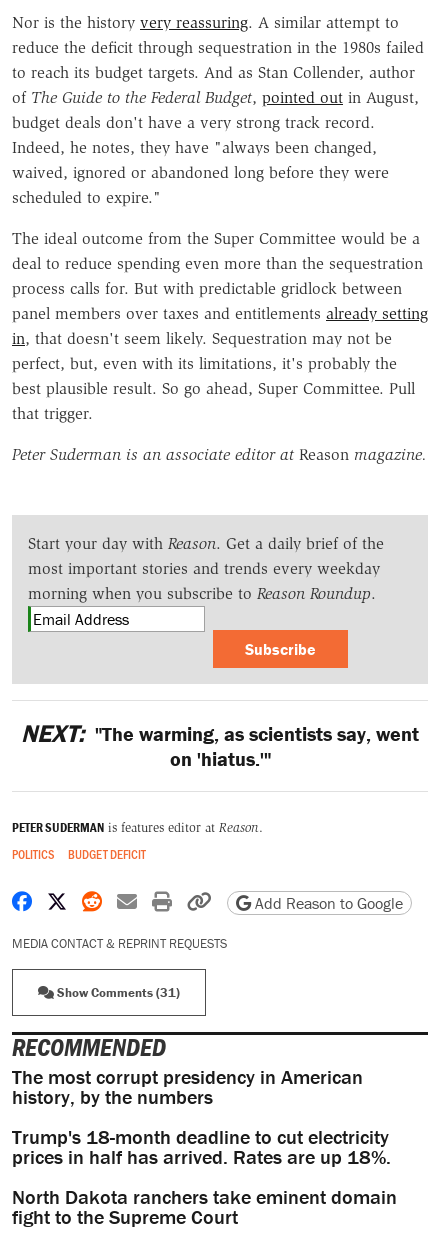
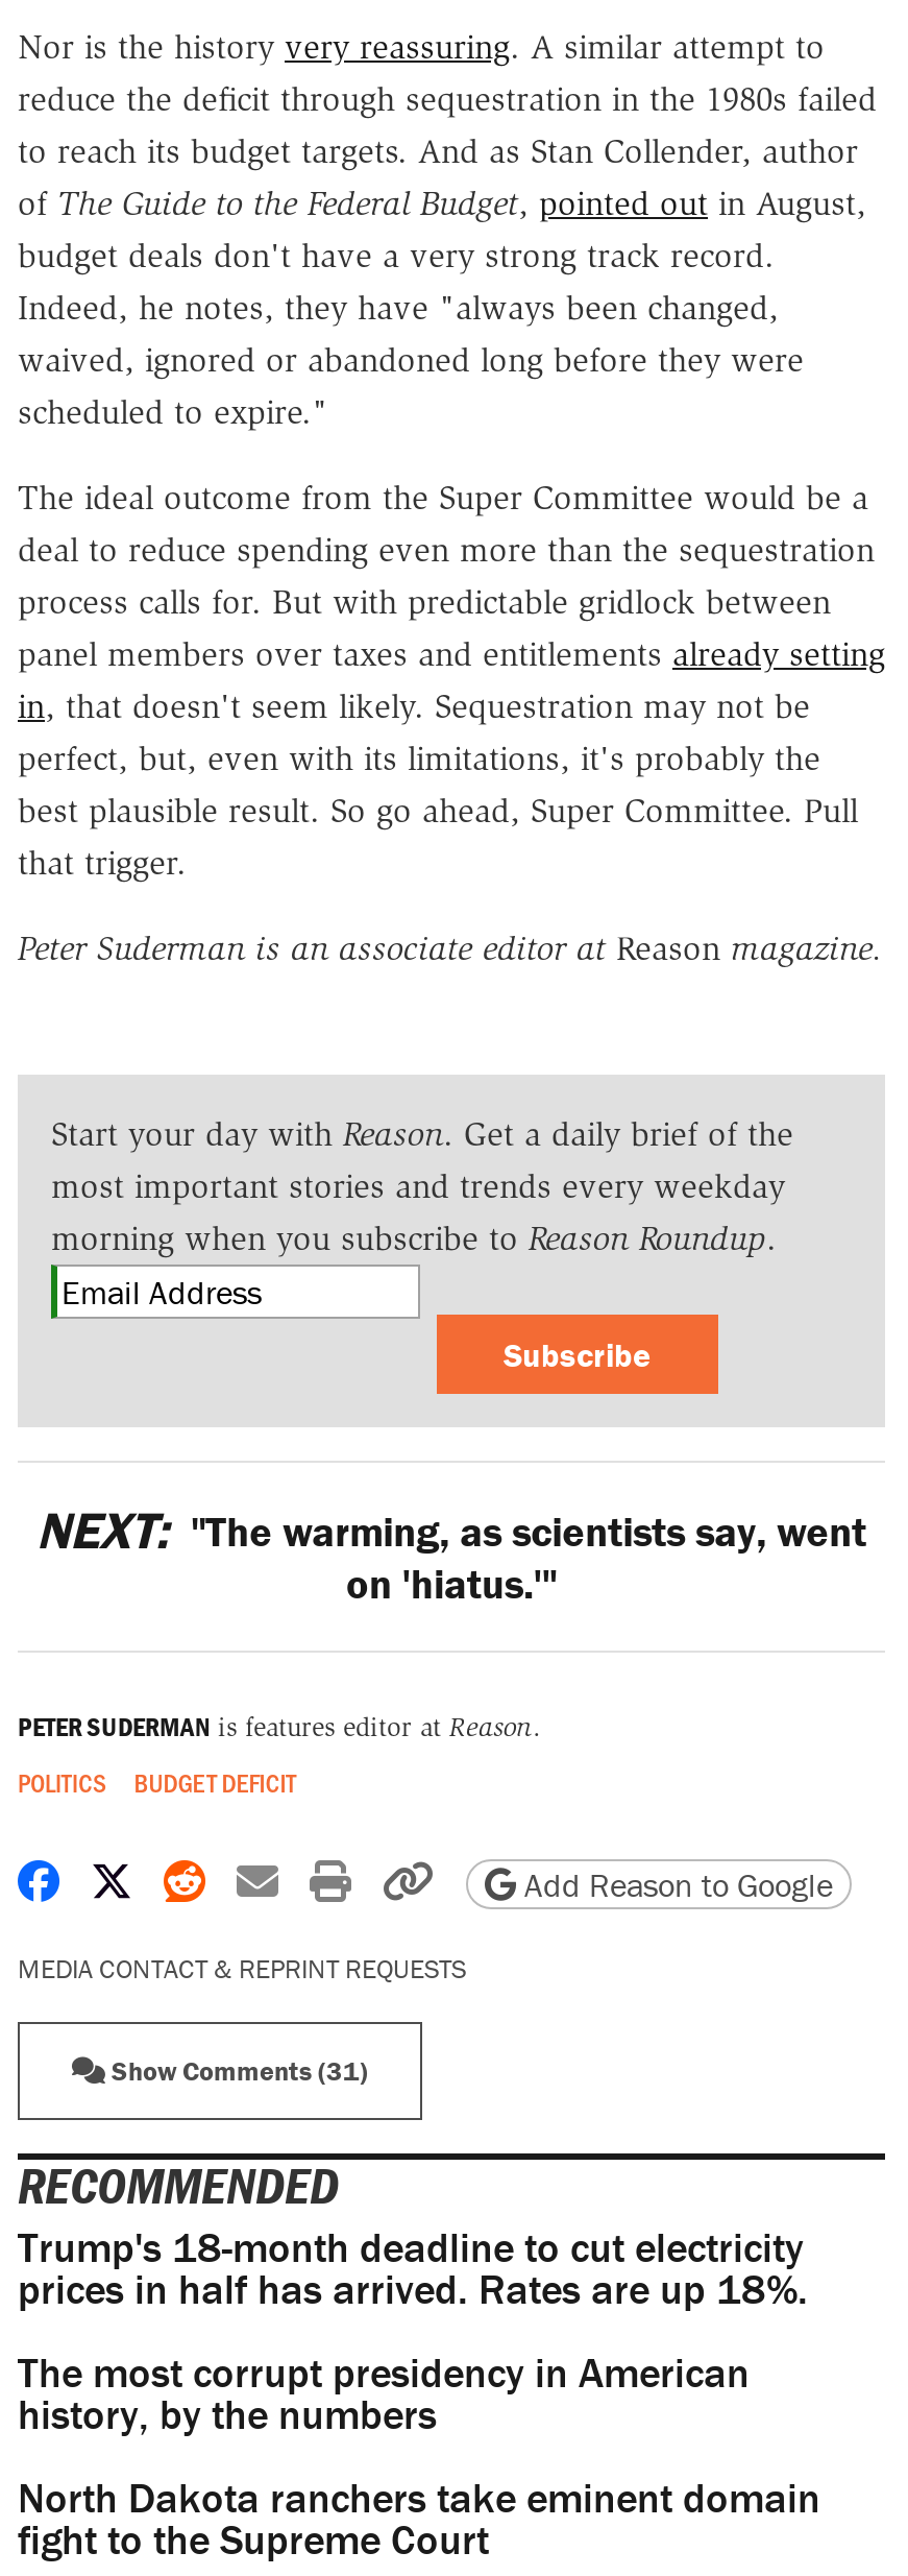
moved [12,1064,363,1109] -> [18,2346,750,2440]: The most corrupt presidency in American | history, by the numbers
moved [12,1124,391,1169] -> [18,2221,808,2315]: Trump's 18-month deadline to cut electricity | prices in half has arrived. Rates are up 18%.

